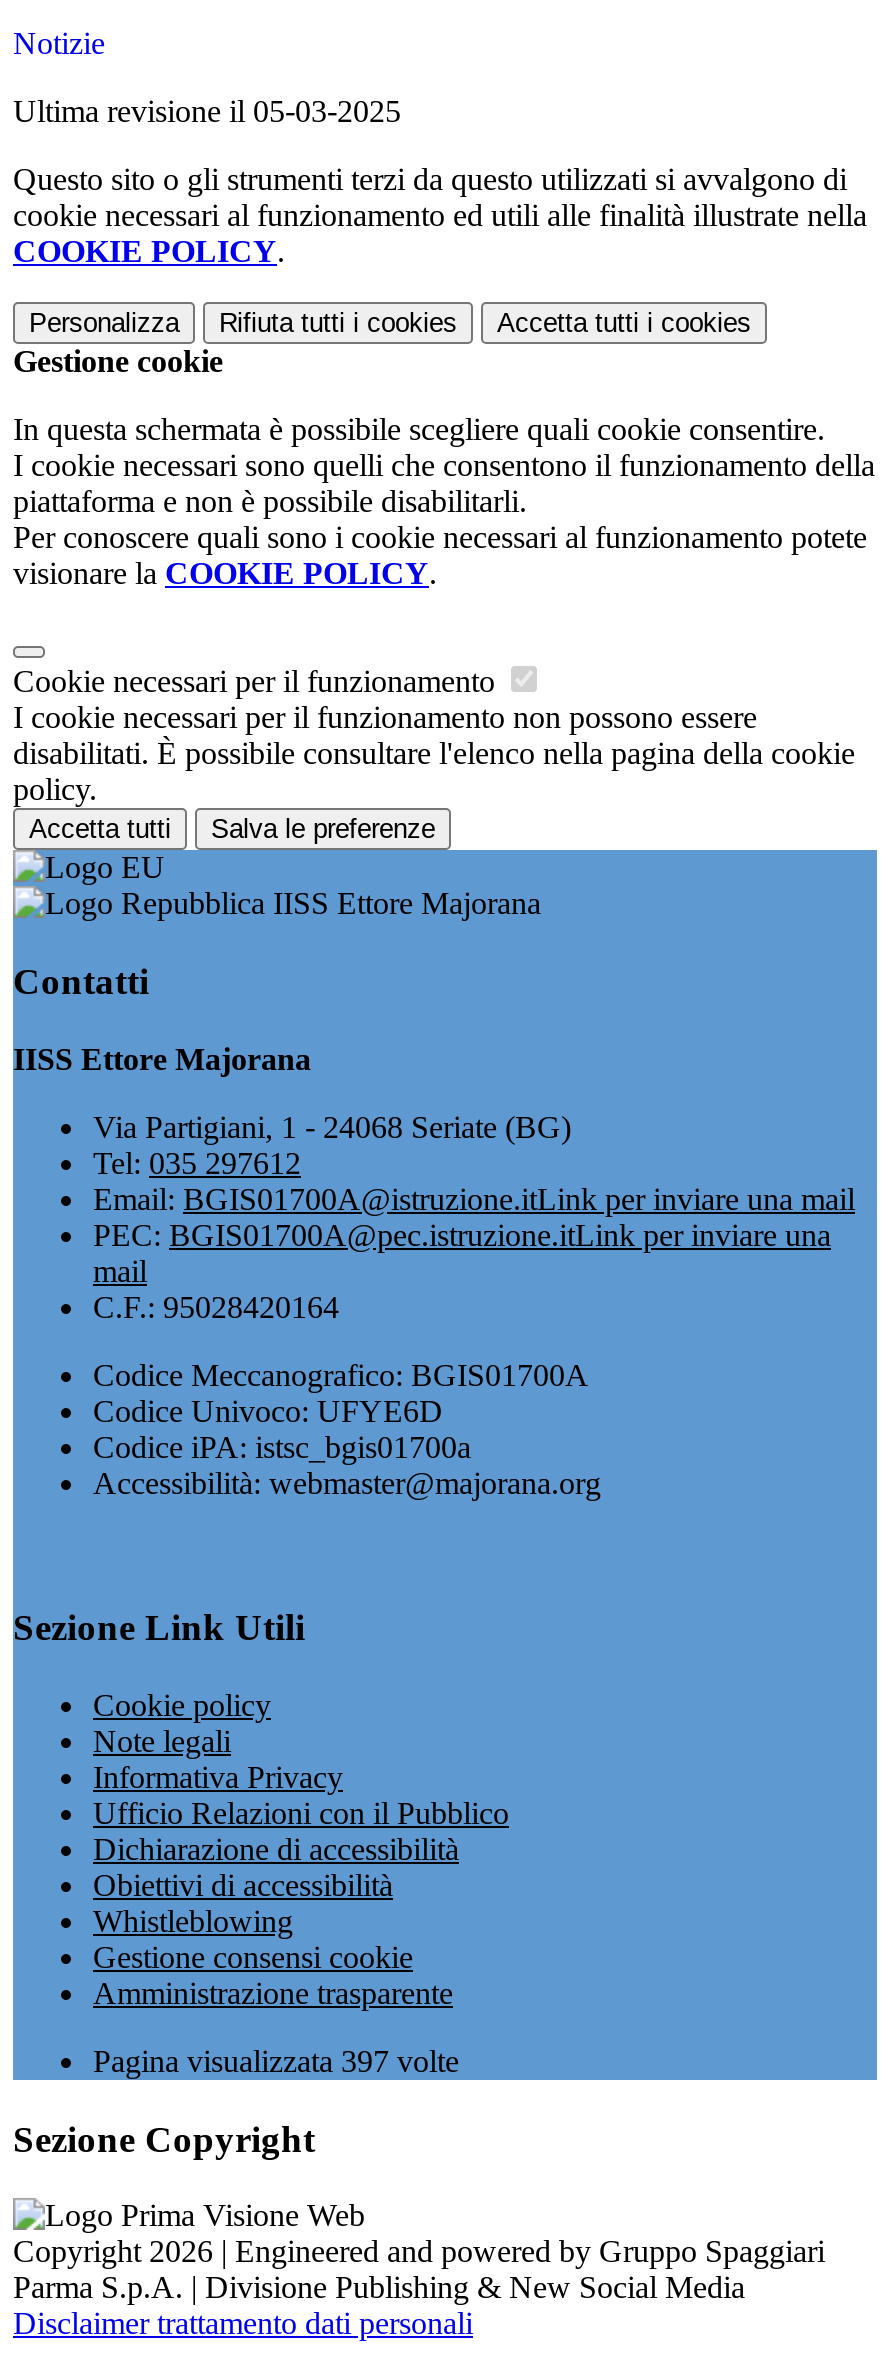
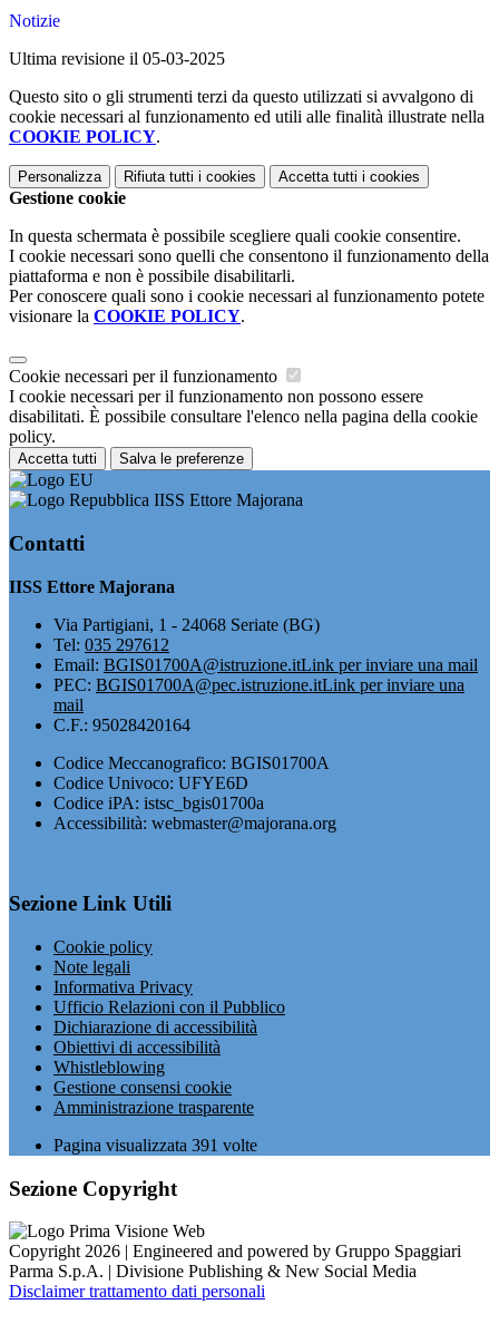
[93,2044,459,2078] Pagina visualizzata 397 volte -> [53,1136,257,1155] Pagina visualizzata 391 volte

